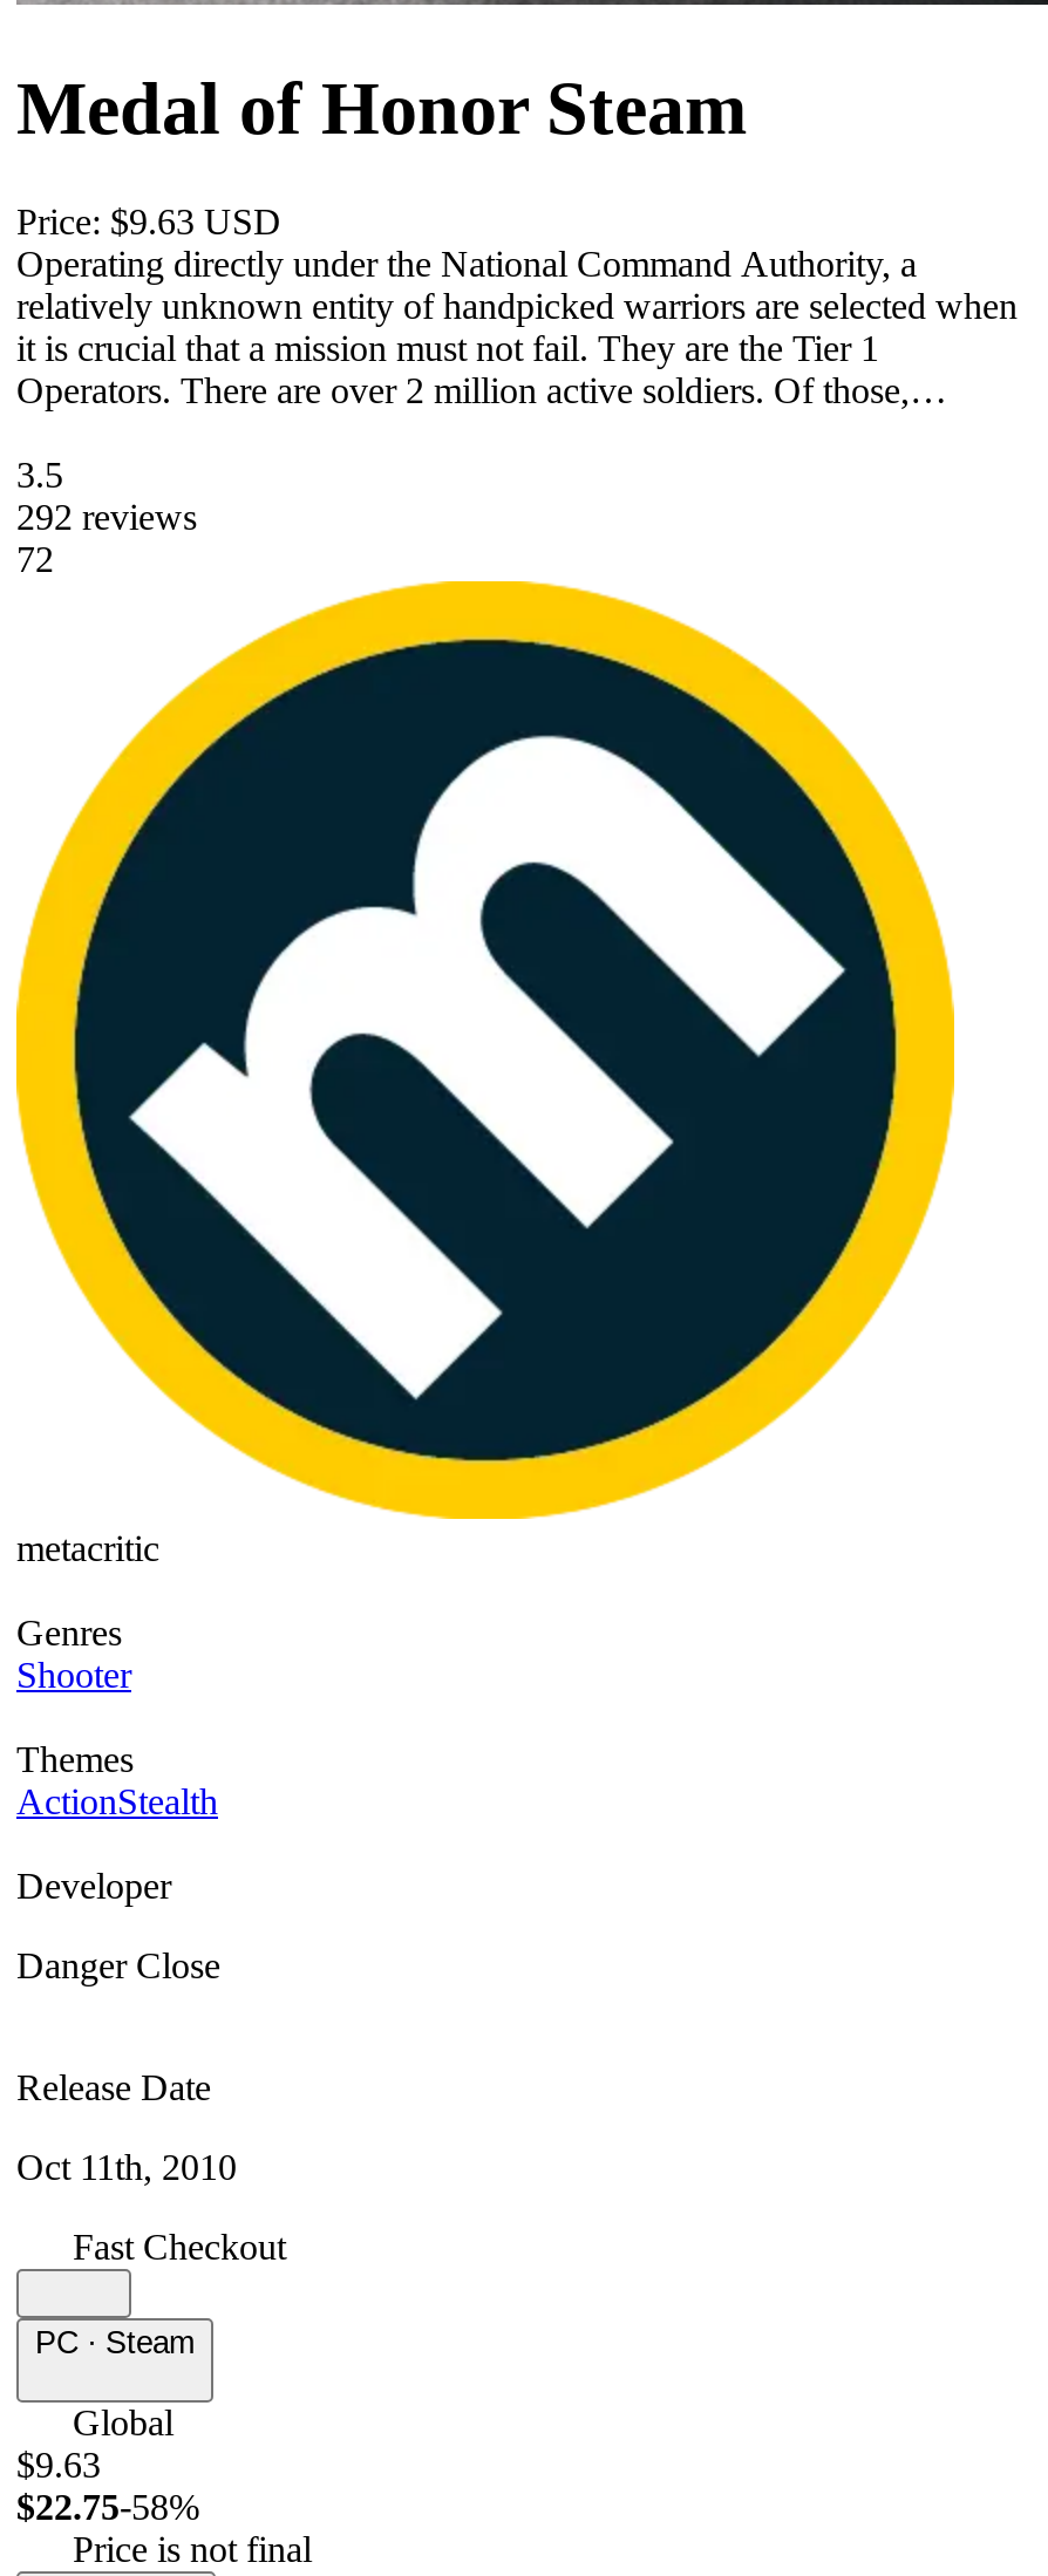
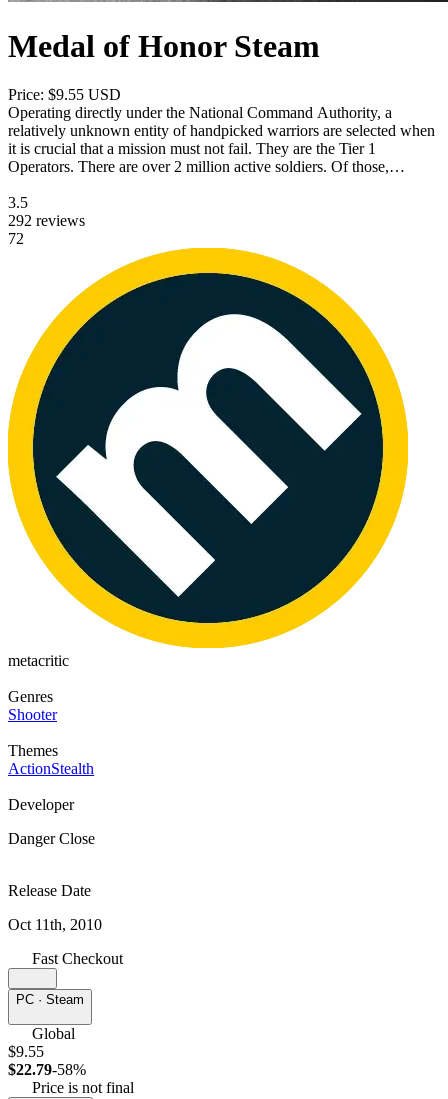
[16,202,281,241] Price: $9.63 USD -> [8,86,121,103] Price: $9.55 USD
[16,2445,101,2485] $9.63 -> [8,1043,44,1060] $9.55
[16,2487,199,2527] $22.75-58% -> [8,1061,86,1078] $22.79-58%

